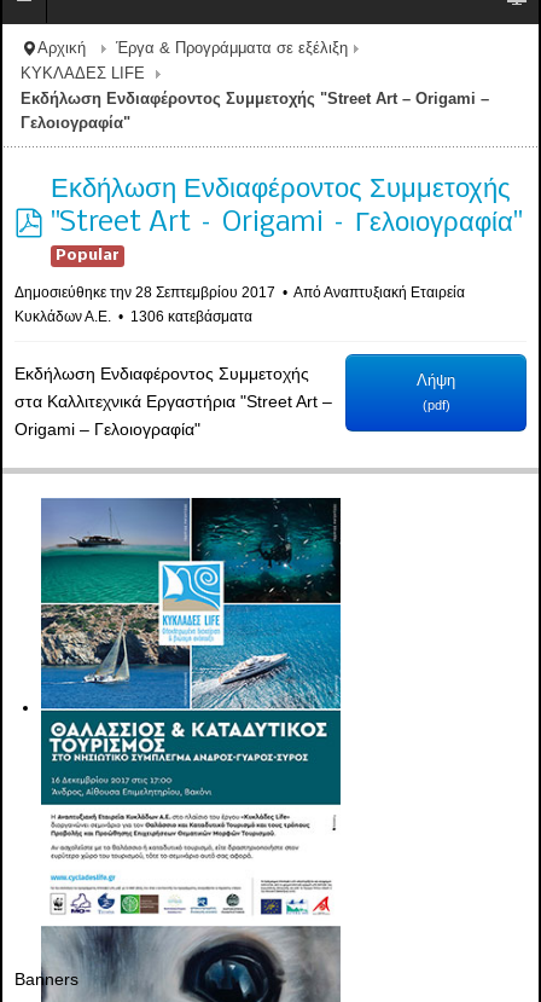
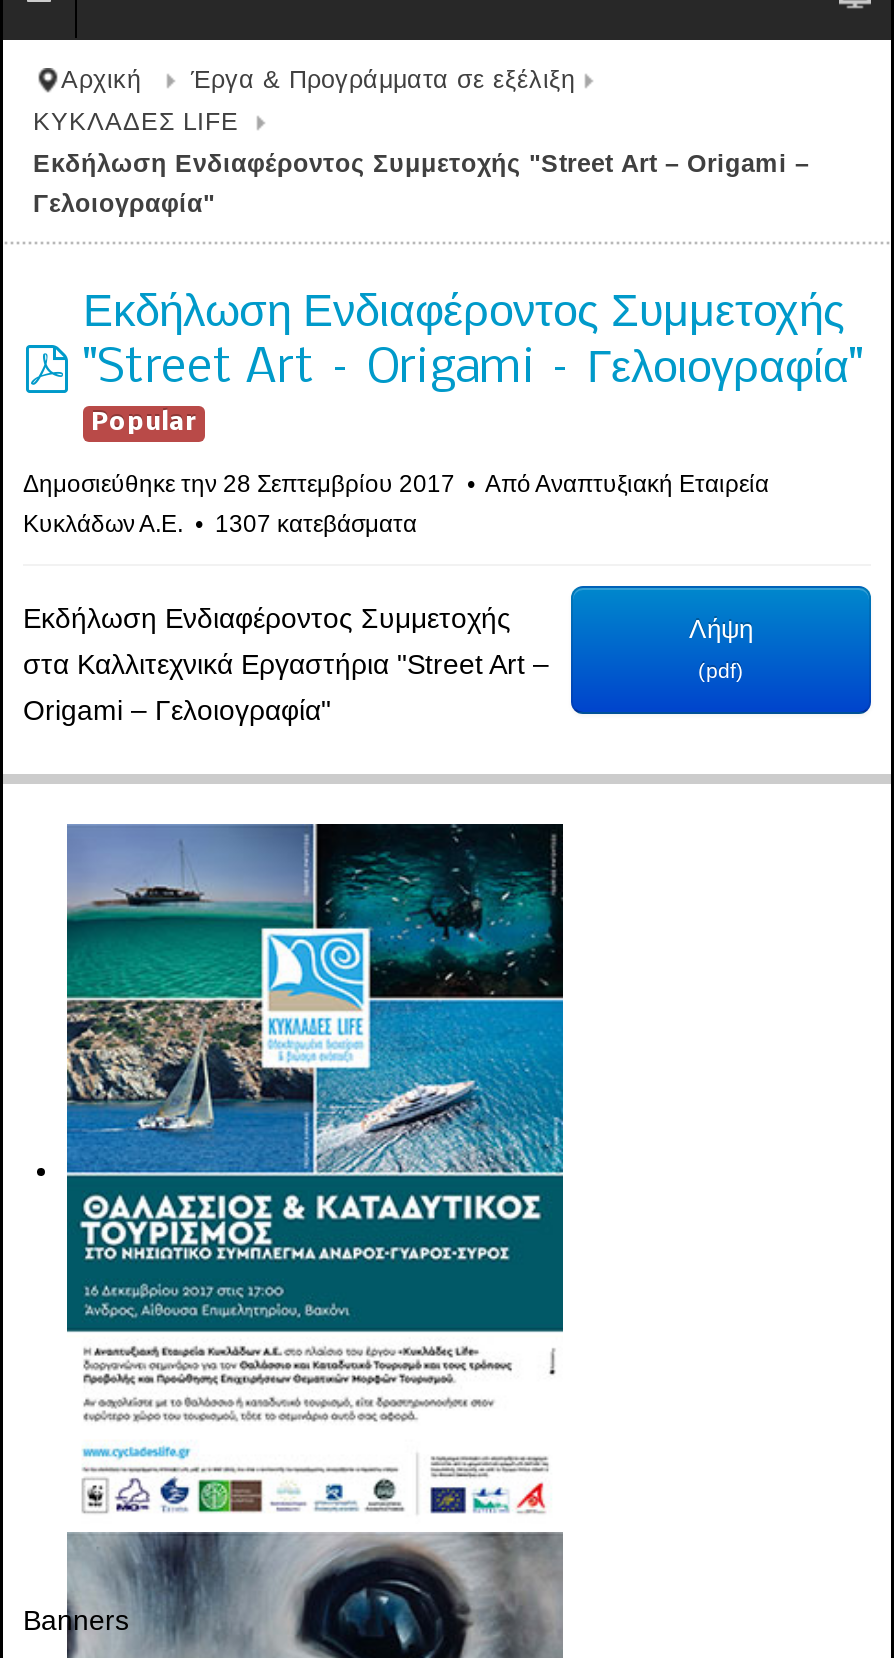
[127,308,252,325] 1306 κατεβάσματα -> [209,509,417,537] 1307 κατεβάσματα

